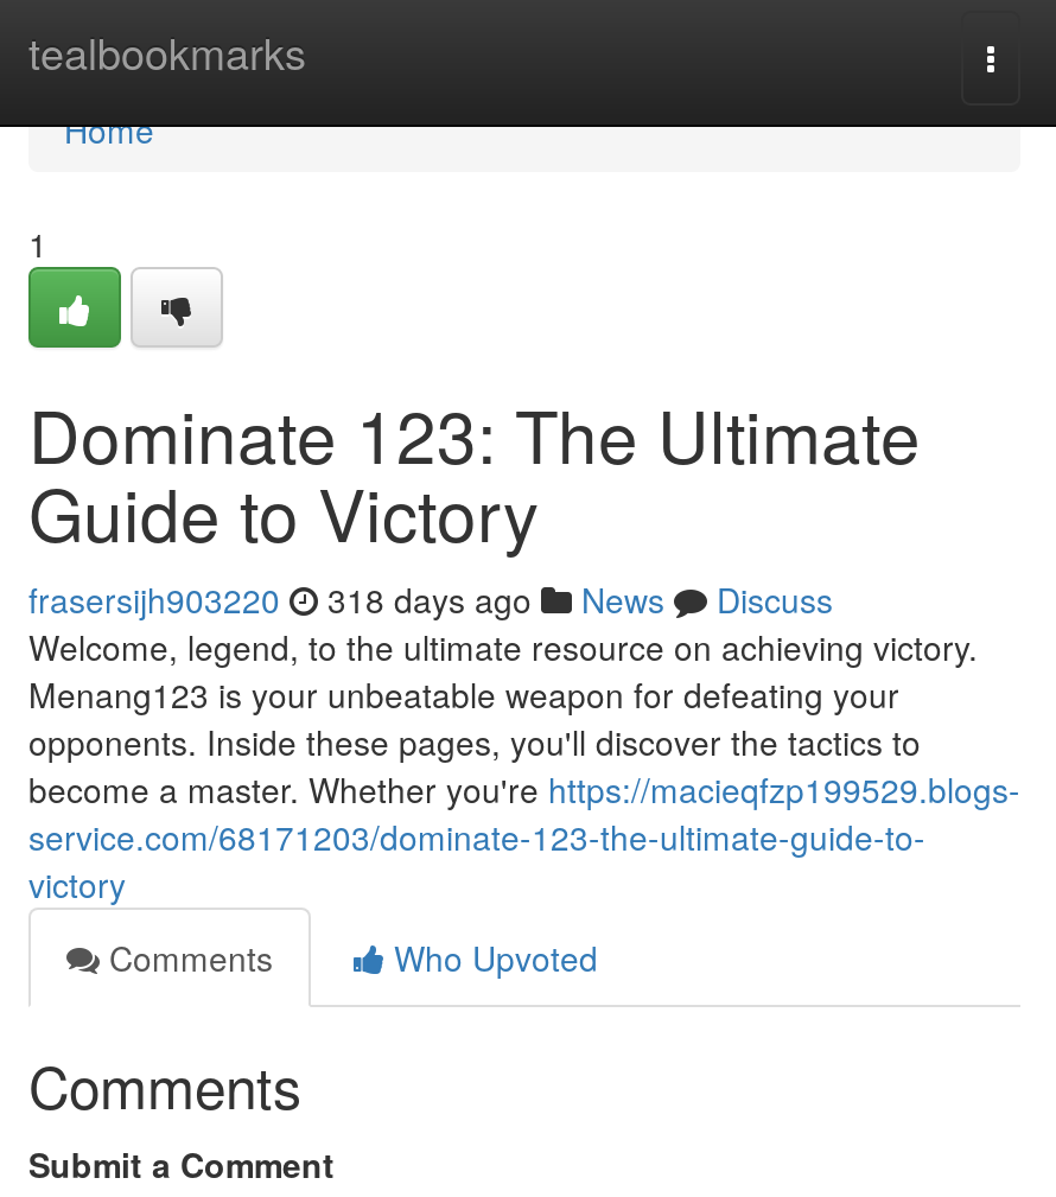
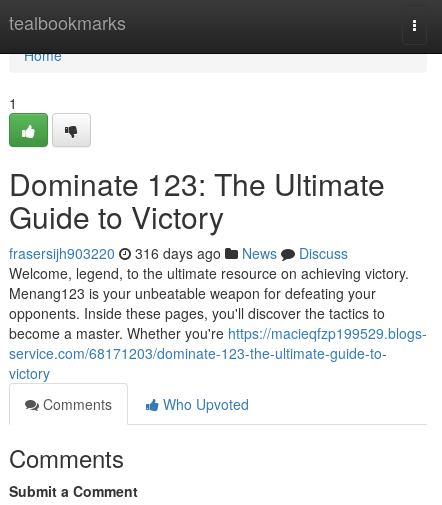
[28,575,833,623] frasersijh903220 318 days ago News Discuss -> [9,243,348,263] frasersijh903220 316 days ago News Discuss

